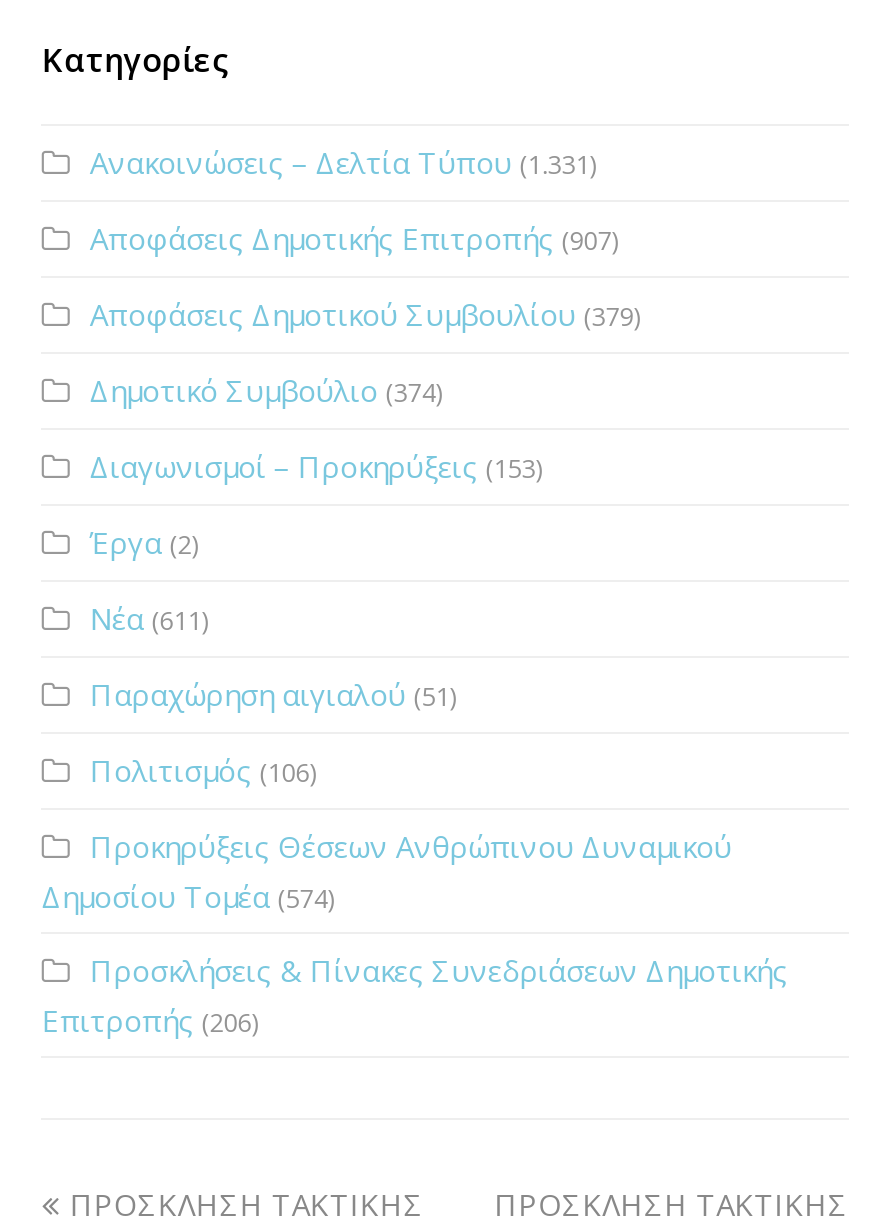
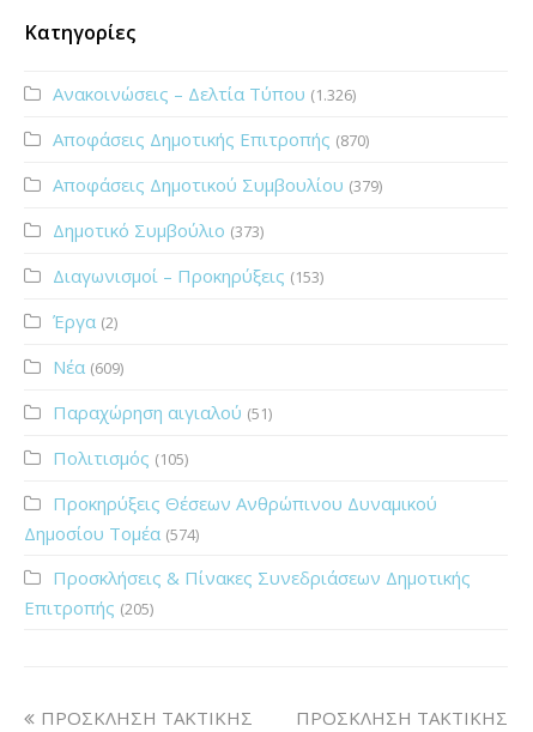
[90,141,596,181] Ανακοινώσεις – Δελτία Τύπου (1.331) -> [53,81,356,105] Ανακοινώσεις – Δελτία Τύπου (1.326)
[90,217,618,257] Αποφάσεις Δημοτικής Επιτροπής (907) -> [53,127,369,151] Αποφάσεις Δημοτικής Επιτροπής (870)
[90,369,442,409] Δημοτικό Συμβούλιο (374) -> [53,218,264,242] Δημοτικό Συμβούλιο (373)
[90,597,208,637] Νέα (611) -> [53,354,124,378] Νέα (609)
[90,749,316,789] Πολιτισμός (106) -> [53,445,189,469] Πολιτισμός (105)
[42,999,258,1039] Επιτροπής (206) -> [24,595,154,619] Επιτροπής (205)

